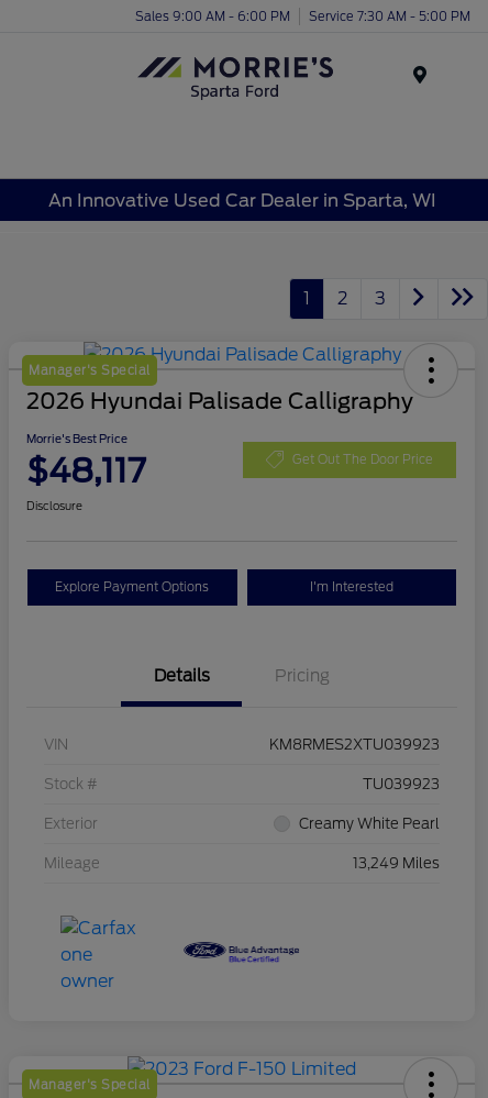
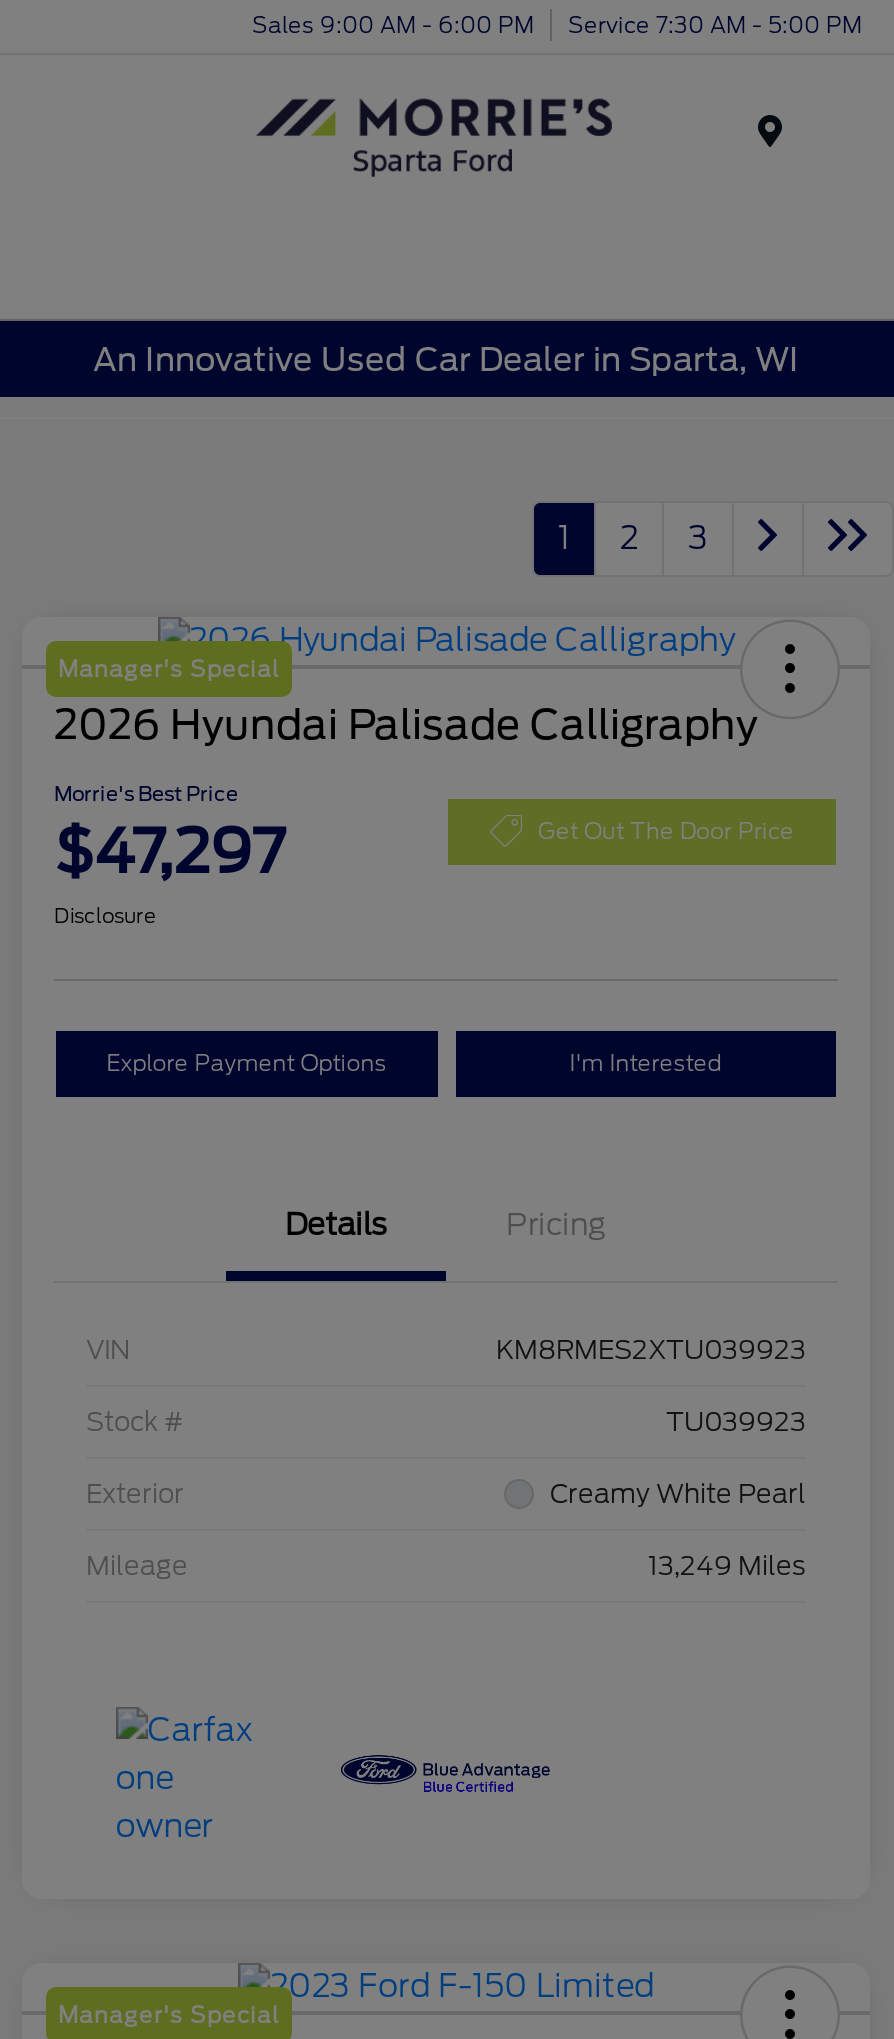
[26,451,145,490] $48,117 -> [54,815,284,887] $47,297

